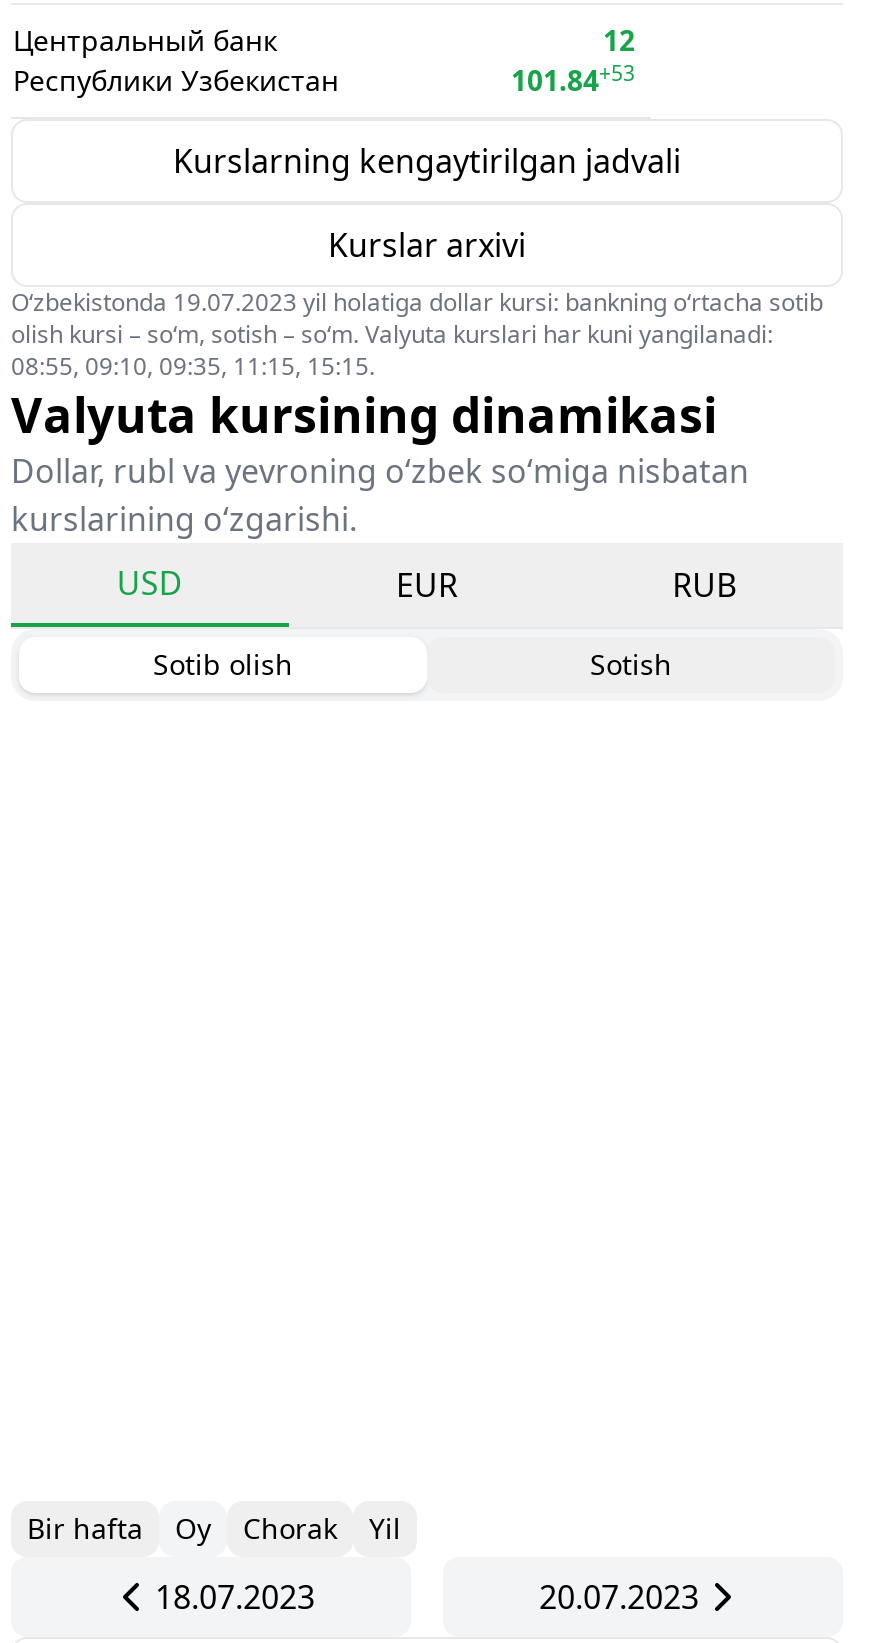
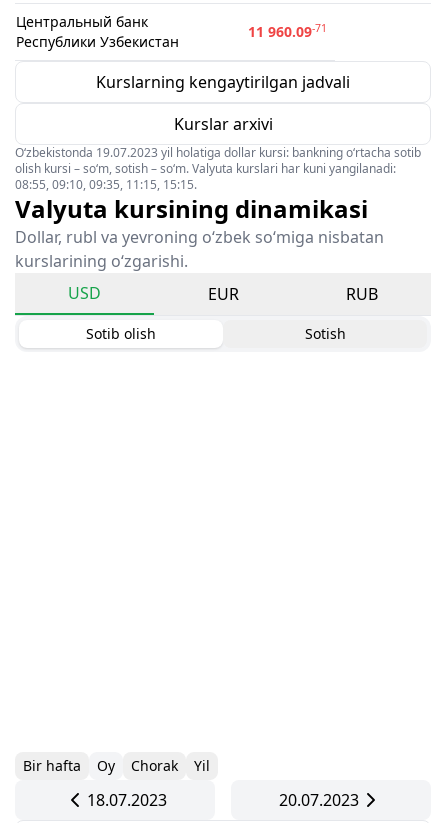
[511,21,635,99] 12 | 101.84+53 -> [248,21,327,41] 11 960.09-71

